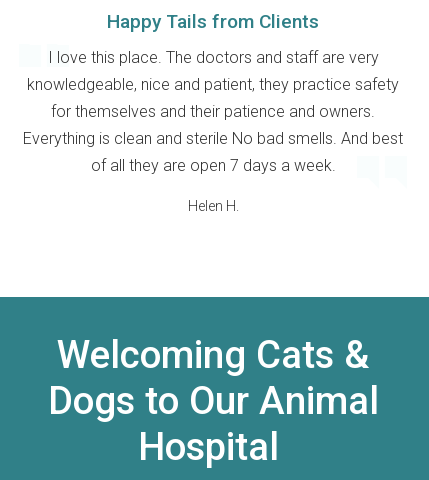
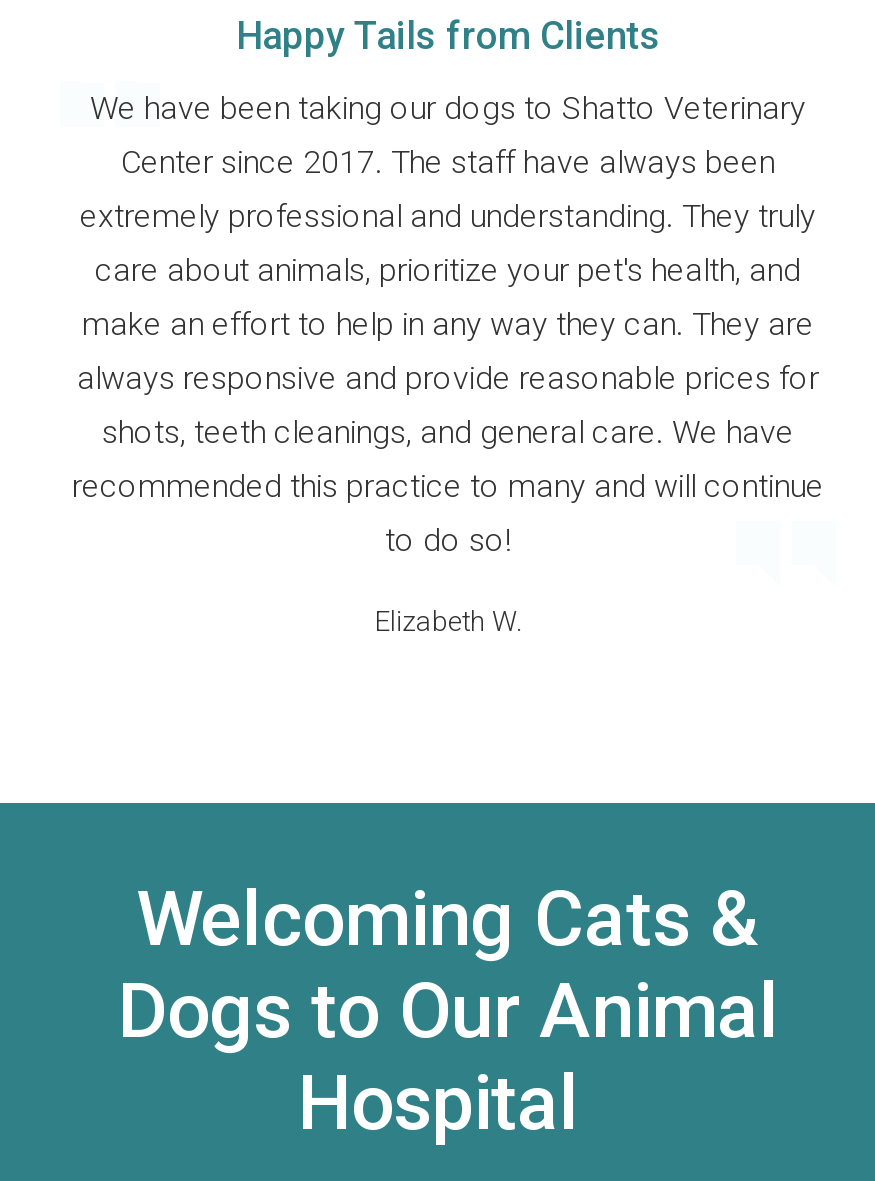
[23,48,403,175] I love this place. The doctors and staff are very | knowledgeable, nice and patient, they practice safety | for themselves and their patience and owners. | Everything is clean and sterile No bad smells. And best | of all they are open 7 days a week. -> [72,89,824,559] We have been taking our dogs to Shatto Veterinary | Center since 2017. The staff have always been | extremely professional and understanding. They truly | care about animals, prioritize your pet's health, and | make an effort to help in any way they can. They are | always responsive and provide reasonable prices for | shots, teeth cleanings, and general care. We have | recommended this practice to many and will continue | to do so!
[187,198,238,214] Helen H. -> [374,605,522,637] Elizabeth W.

